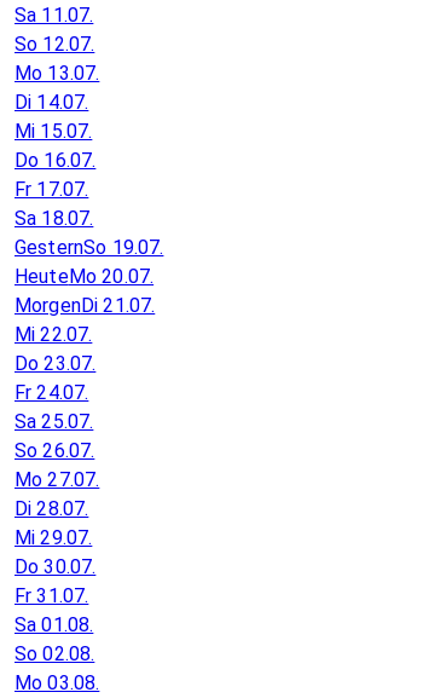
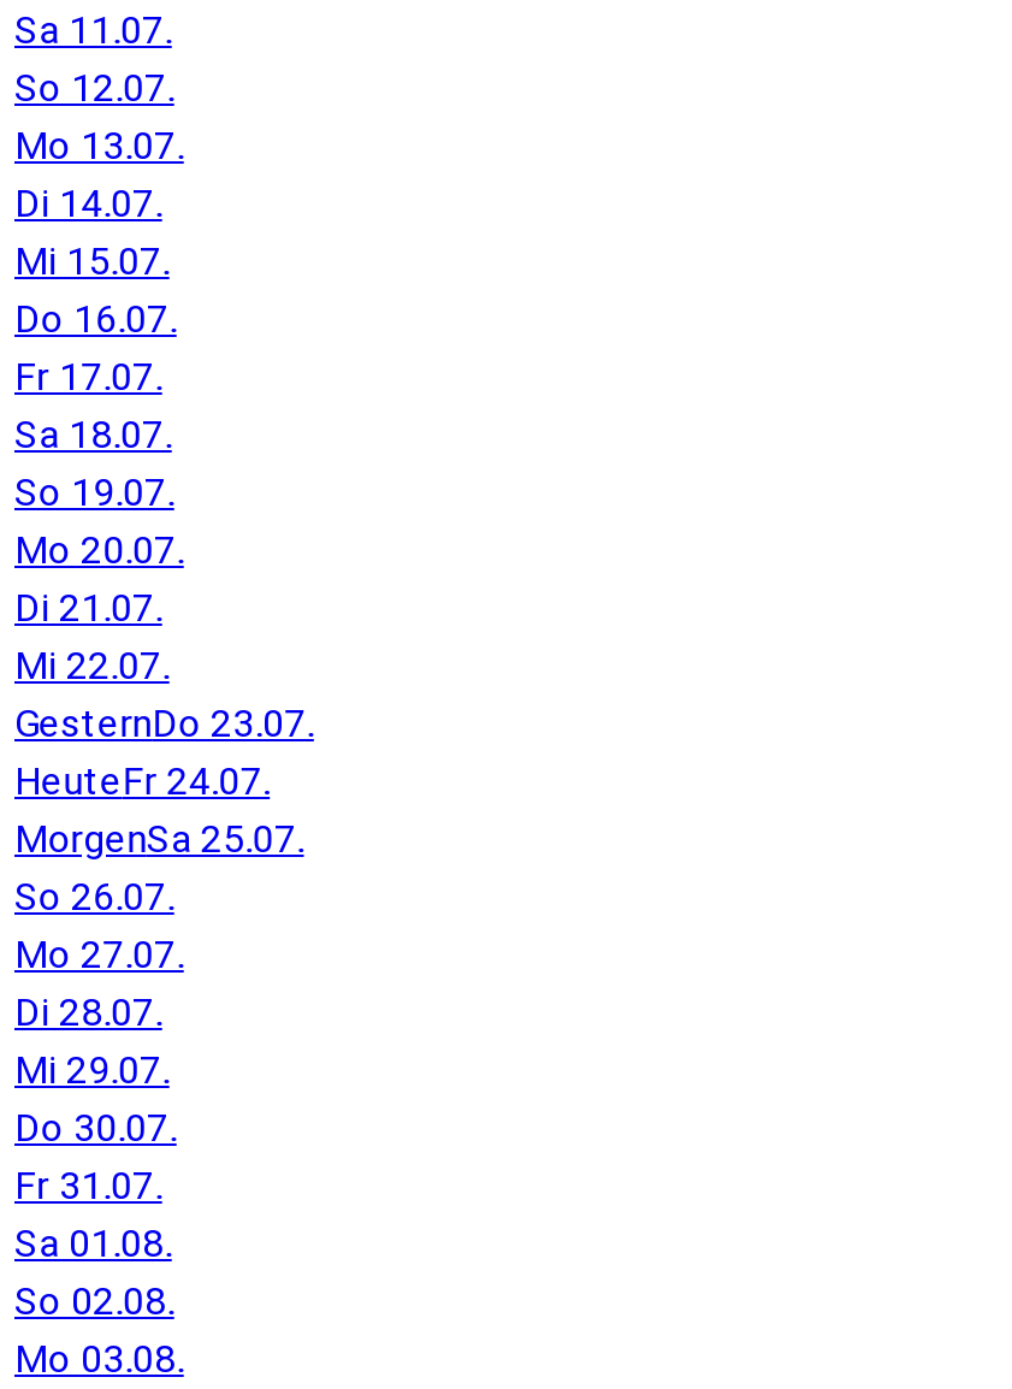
[15,236,164,317] GesternSo 19.07. | HeuteMo 20.07. | MorgenDi 21.07. -> [14,469,184,631] So 19.07. | Mo 20.07. | Di 21.07.
[15,352,96,433] Do 23.07. | Fr 24.07. | Sa 25.07. -> [14,701,314,862] GesternDo 23.07. | HeuteFr 24.07. | MorgenSa 25.07.

